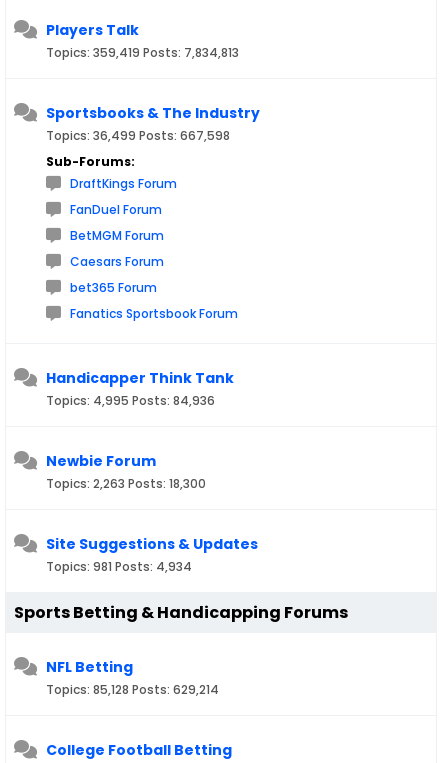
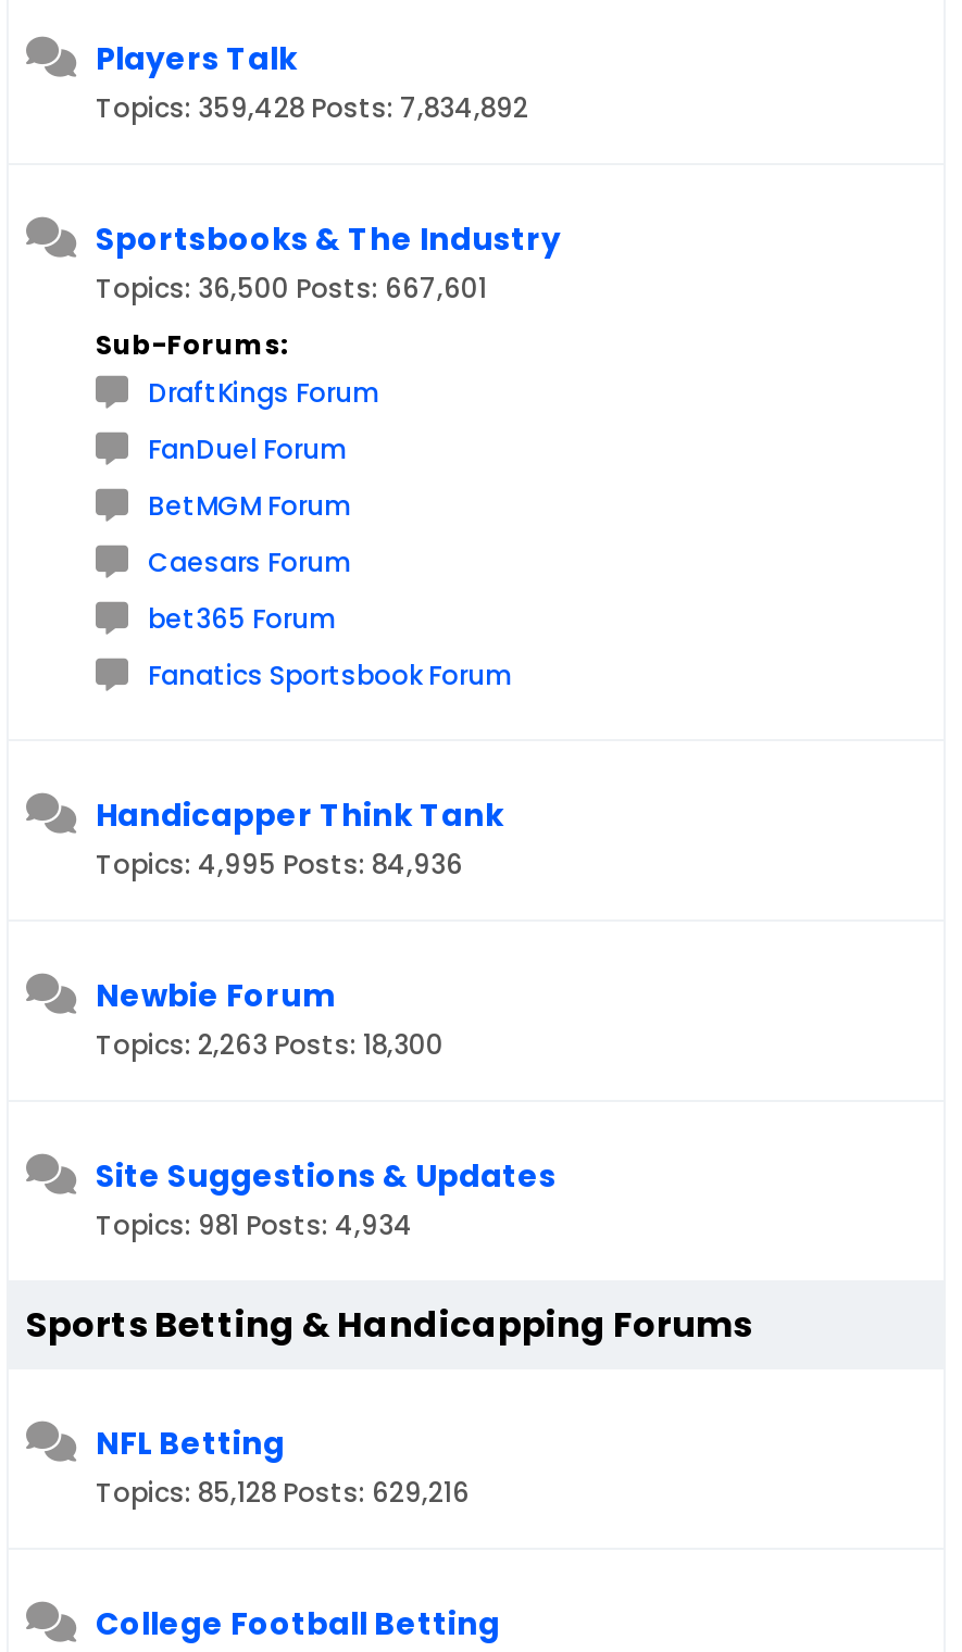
[46,44,239,61] Topics: 359,419 Posts: 7,834,813 -> [96,89,528,126] Topics: 359,428 Posts: 7,834,892
[46,127,230,144] Topics: 36,499 Posts: 667,598 -> [96,270,487,306] Topics: 36,500 Posts: 667,601
[46,681,219,698] Topics: 85,128 Posts: 629,214 -> [96,1474,470,1511] Topics: 85,128 Posts: 629,216

